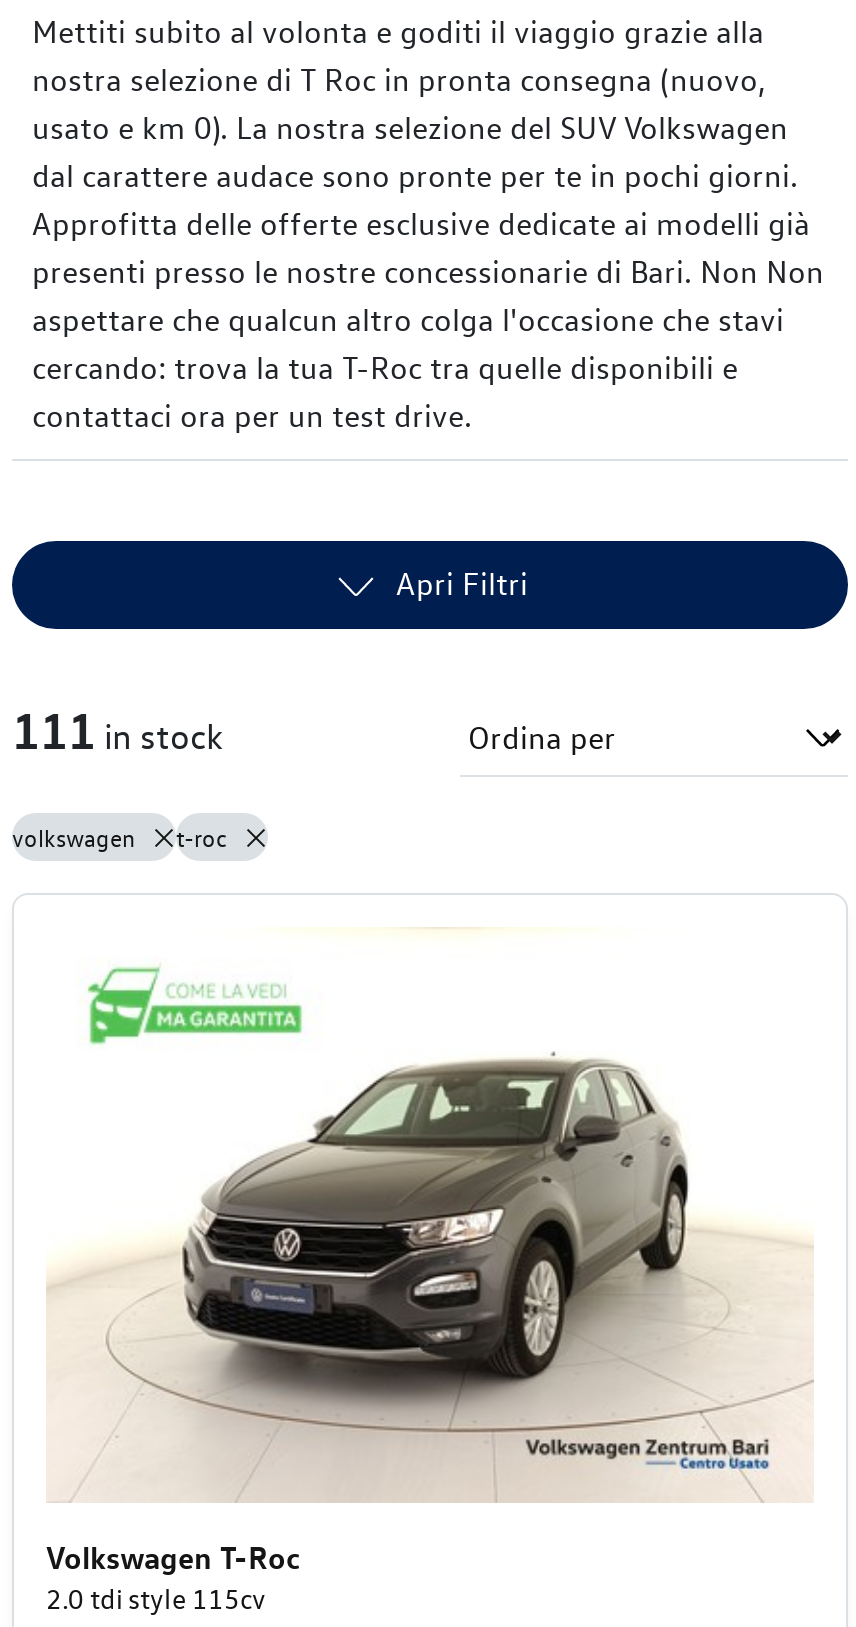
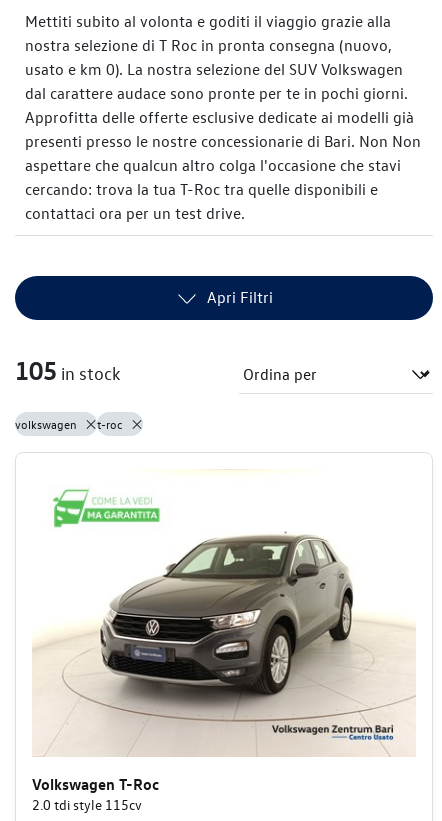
[12,698,224,762] 111 in stock -> [15,354,121,386] 105 in stock

